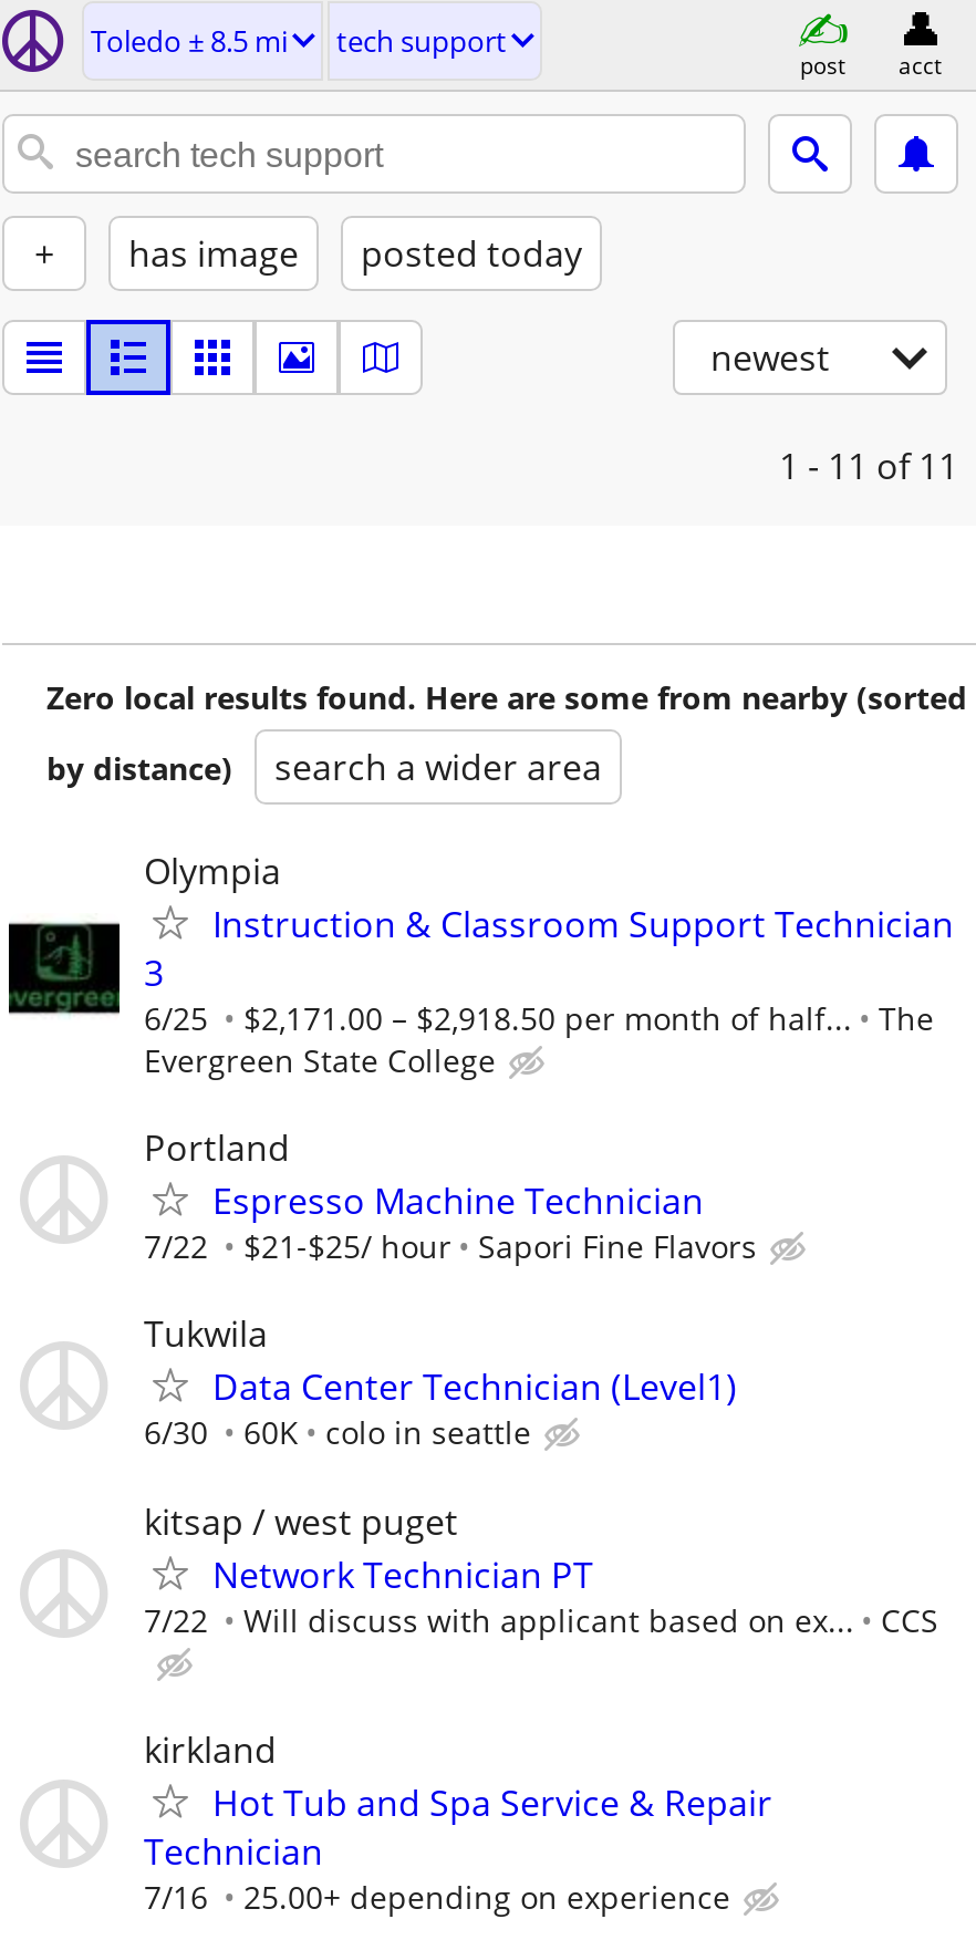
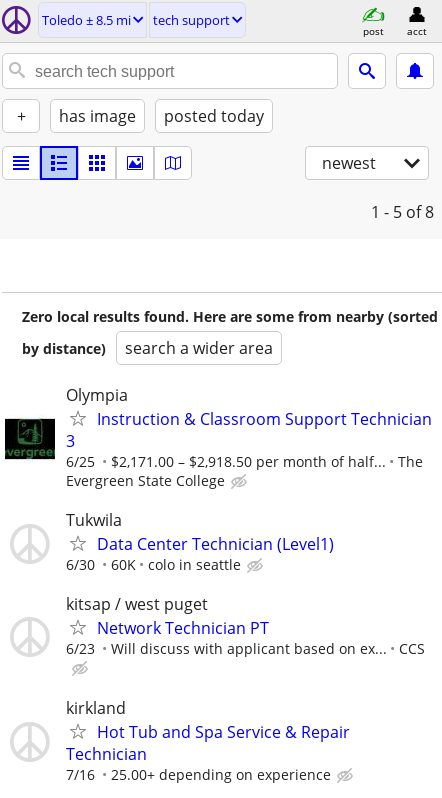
[779,442,958,490] 1 - 11 of 11 -> [371,201,434,223] 1 - 5 of 8
[144,1124,757,1268] Portland | Espresso Machine Technician | 7/22 | $21-$25/ hour | Sapori Fine Flavors -> none
[144,1598,938,1640] 7/22 Will discuss with applicant based on ex... CCS -> [66,639,425,658] 6/23 Will discuss with applicant based on ex... CCS

